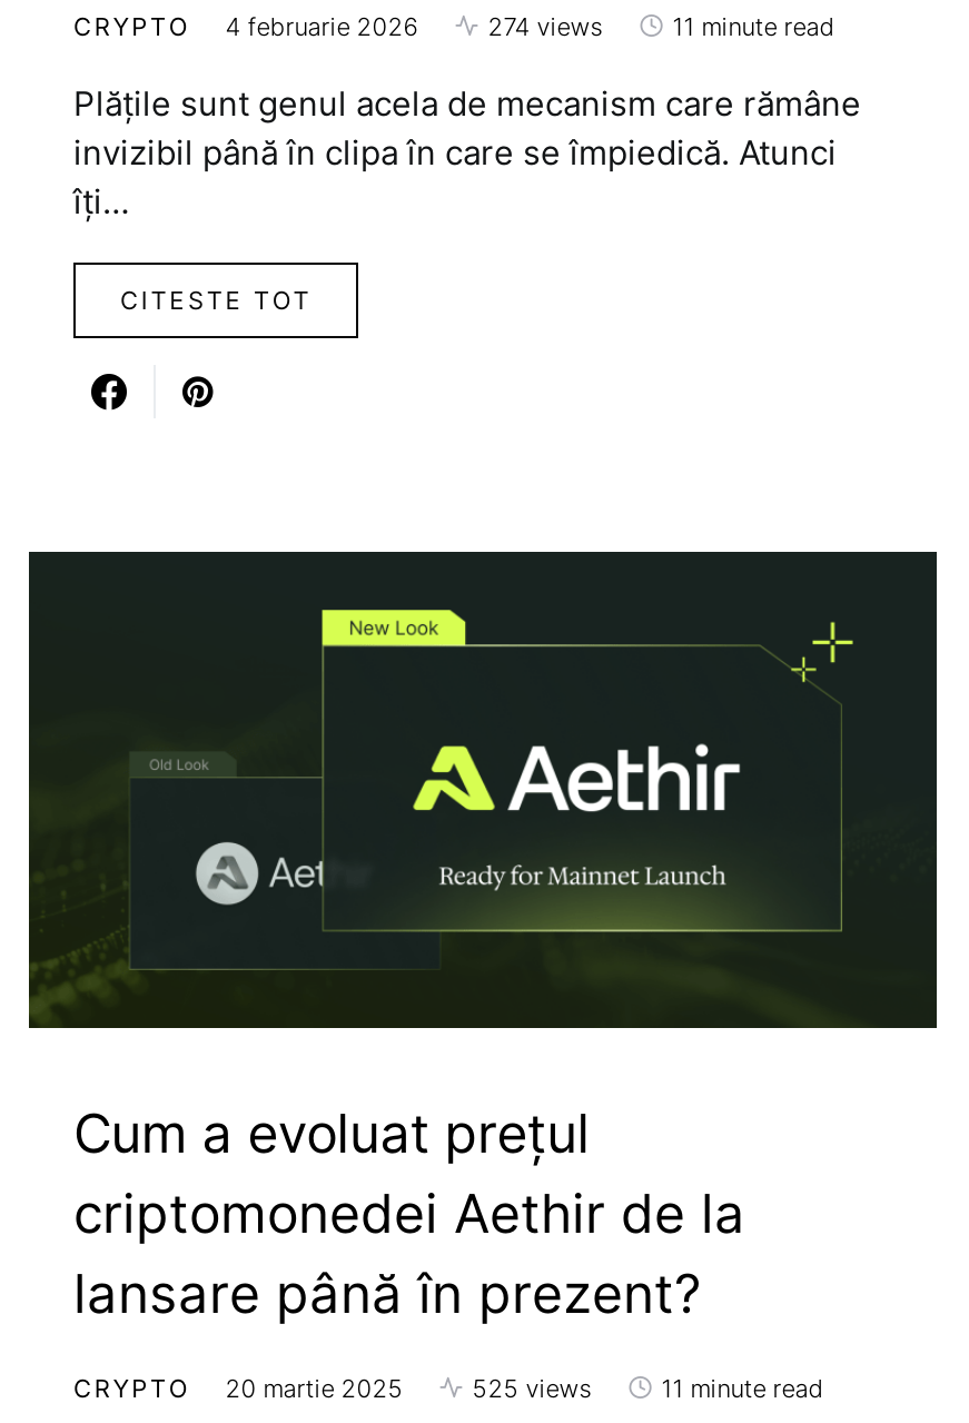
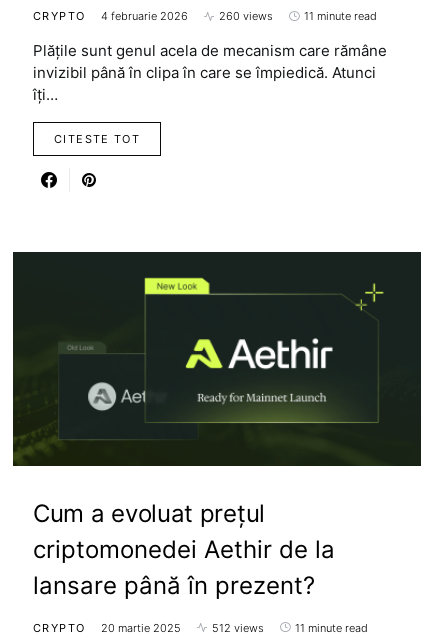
[488,11,603,42] 274 views -> [219,9,273,23] 260 views
[472,1371,592,1403] 525 views -> [212,621,264,635] 512 views

